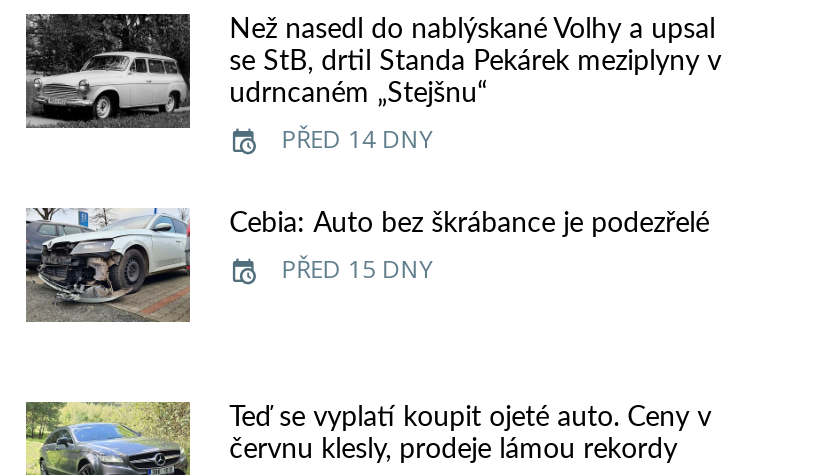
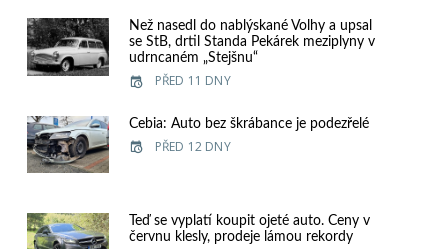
[282,121,433,155] PŘED 14 DNY -> [155,72,231,89] PŘED 11 DNY
[282,252,433,286] PŘED 15 DNY -> [155,137,231,154] PŘED 12 DNY

